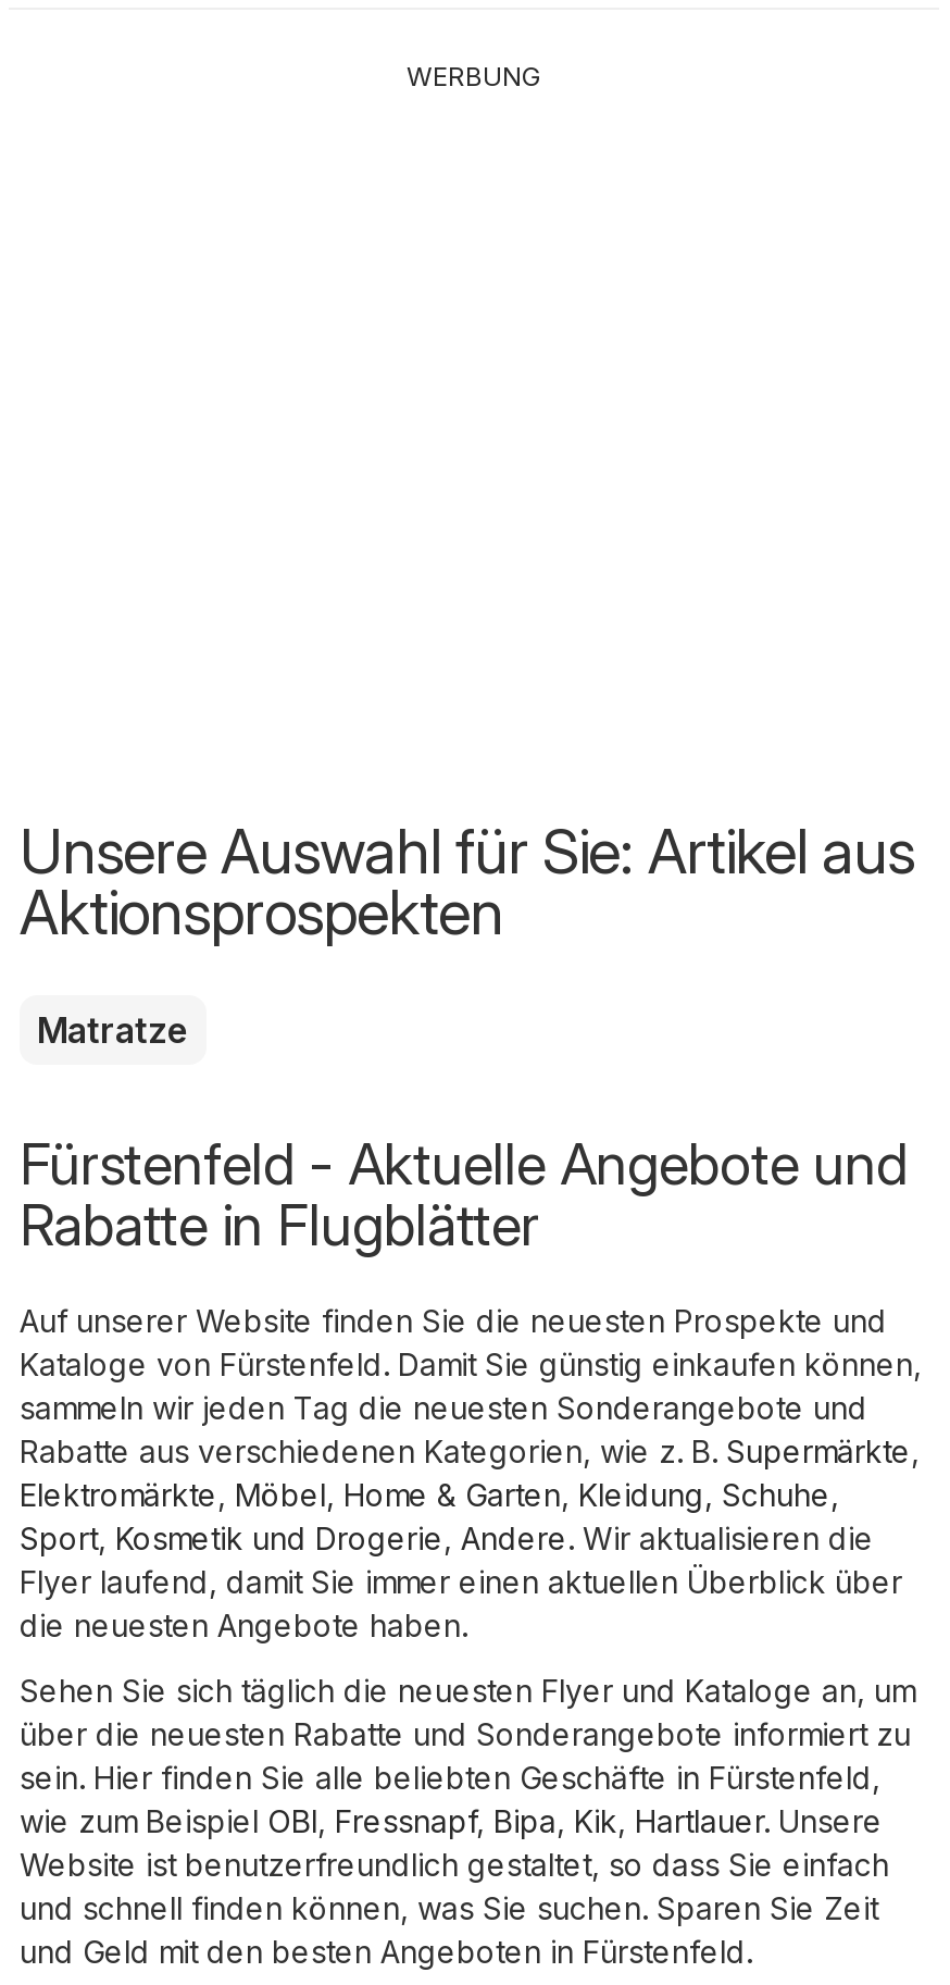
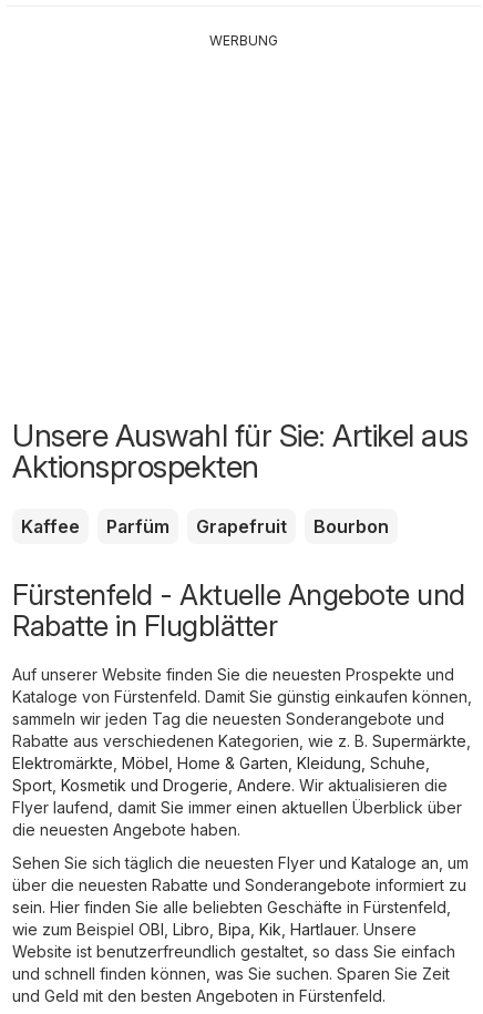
[37,1008,189,1052] Matratze -> [21,516,389,538] Kaffee | Parfüm | Grapefruit | Bourbon
[20,1802,883,1839] wie zum Beispiel OBI, Fressnapf, Bipa, Kik, Hartlauer. Unsere -> [12,920,417,939] wie zum Beispiel OBI, Libro, Bipa, Kik, Hartlauer. Unsere

